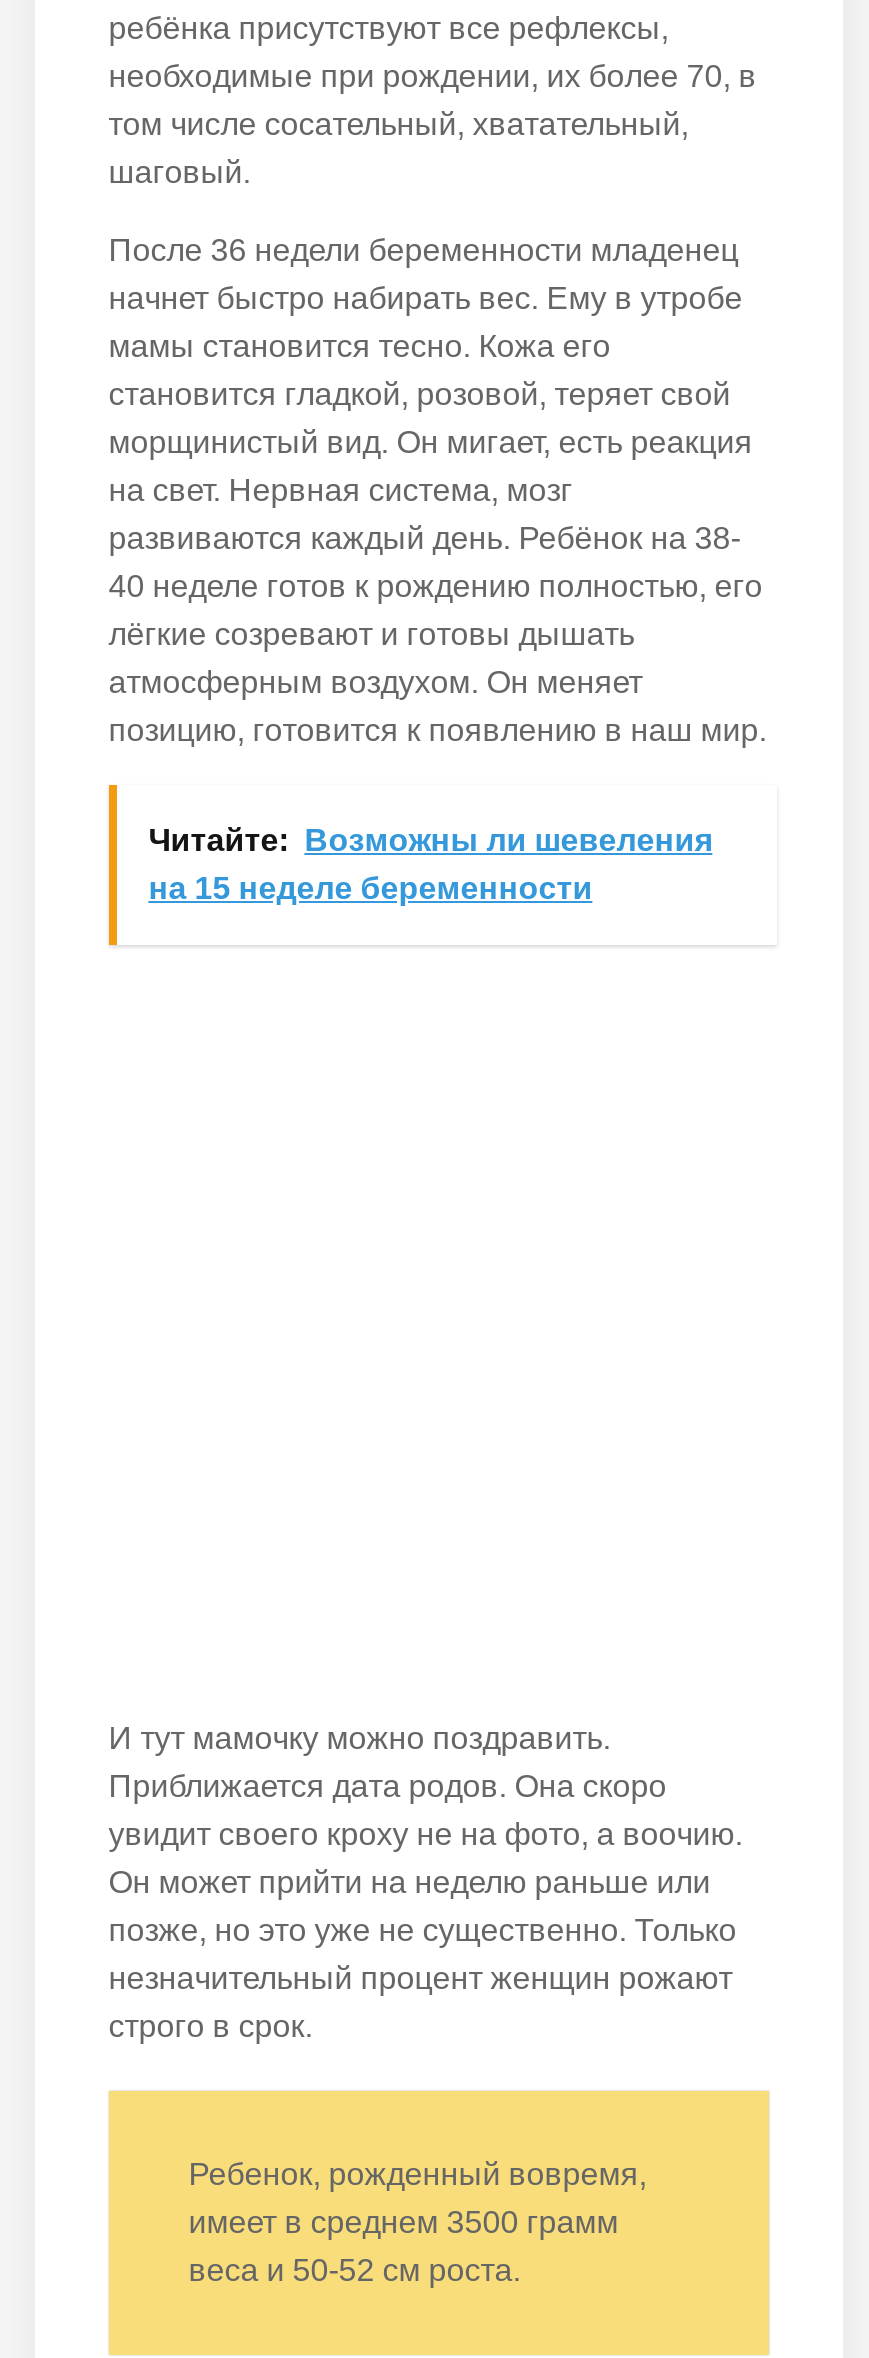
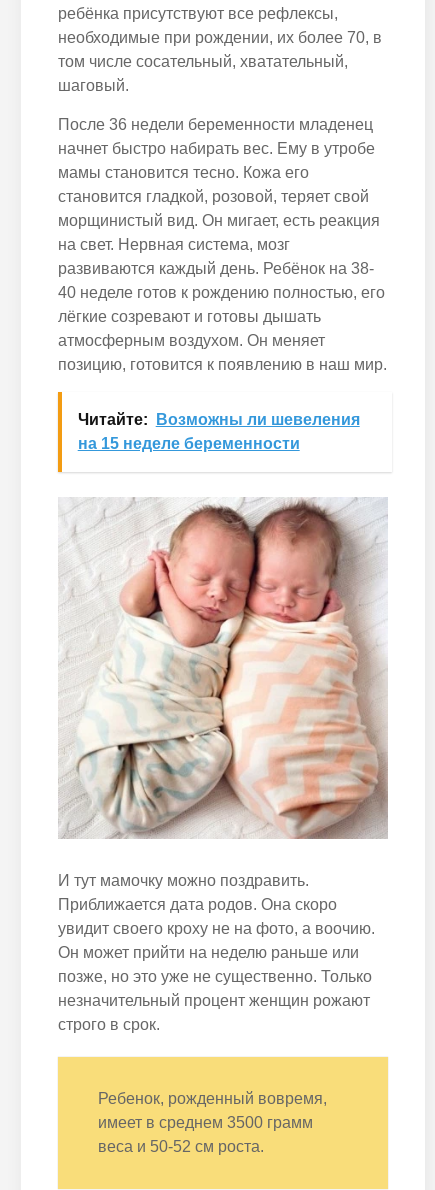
none -> [58,497,389,840] [image]

